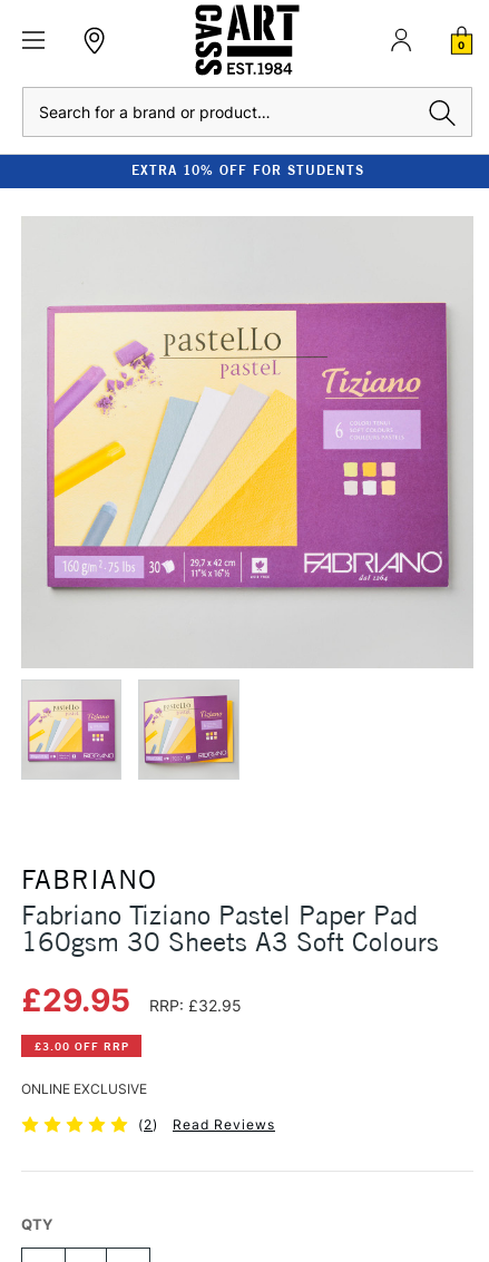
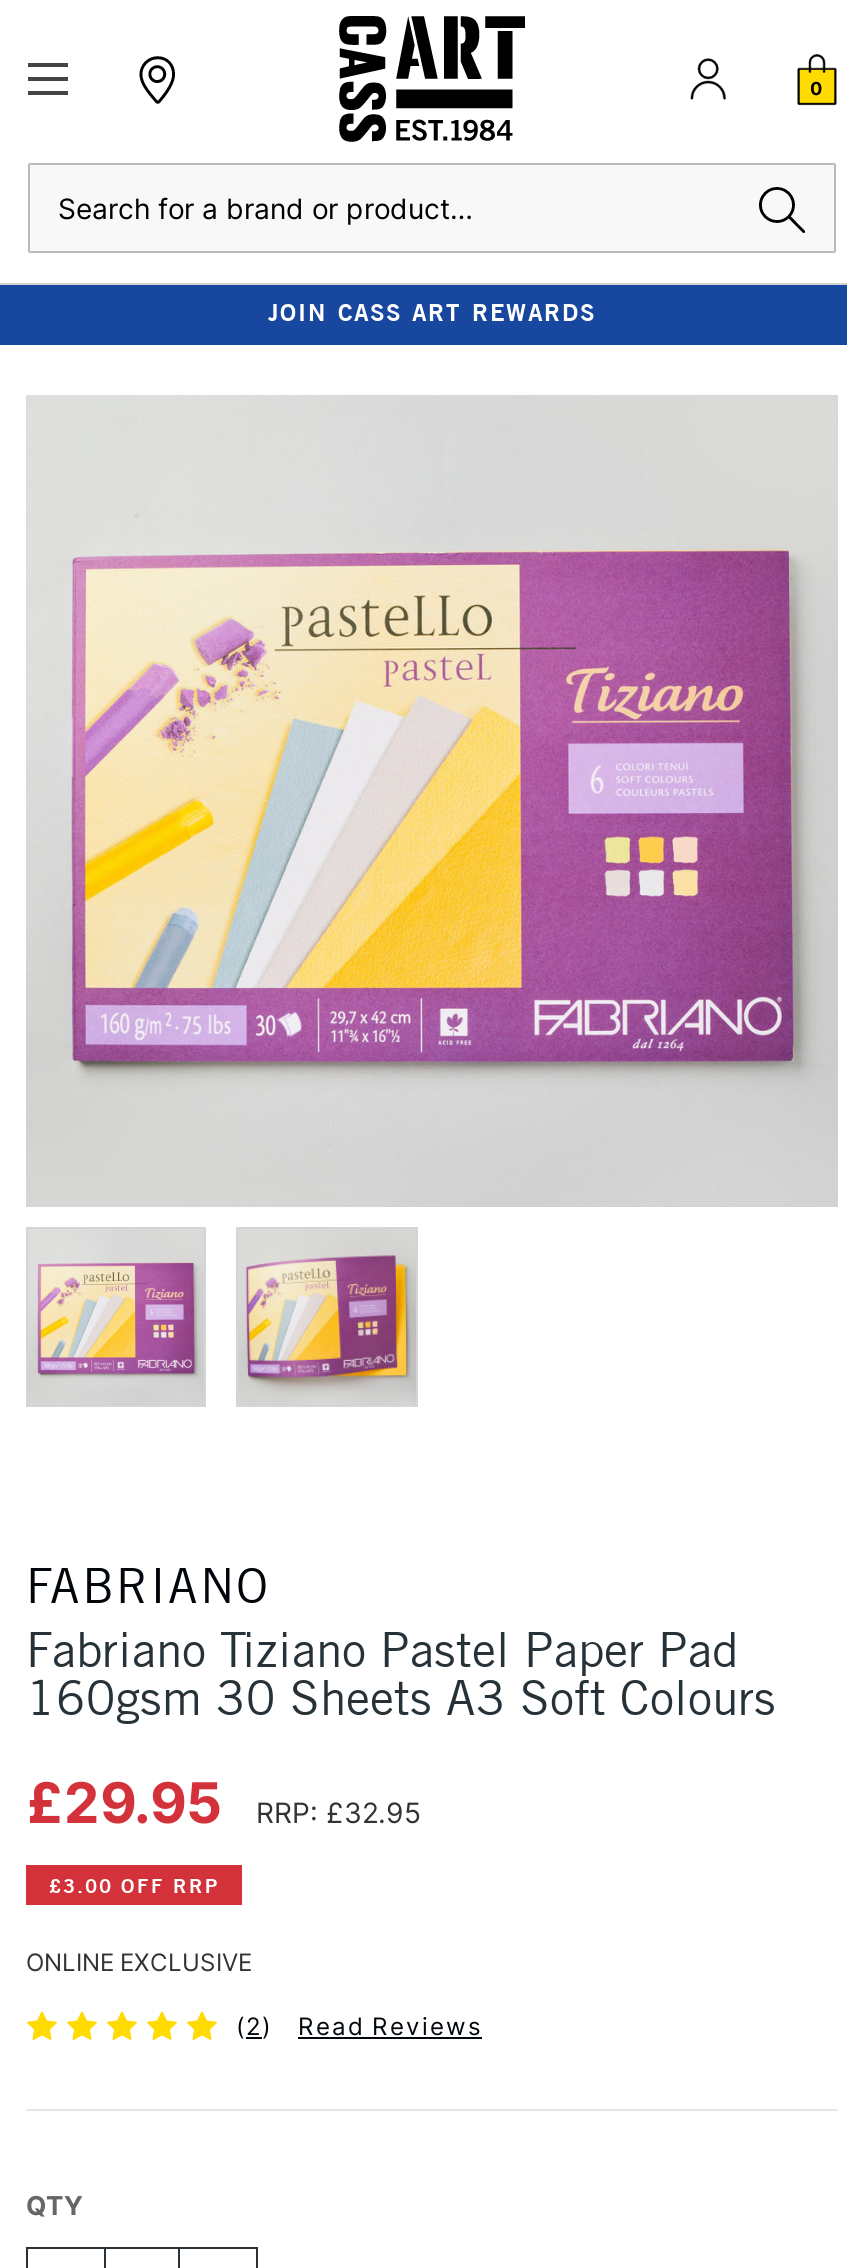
[131,162,364,178] EXTRA 10% OFF FOR STUDENTS -> [268,297,596,327] JOIN CASS ART REWARDS

